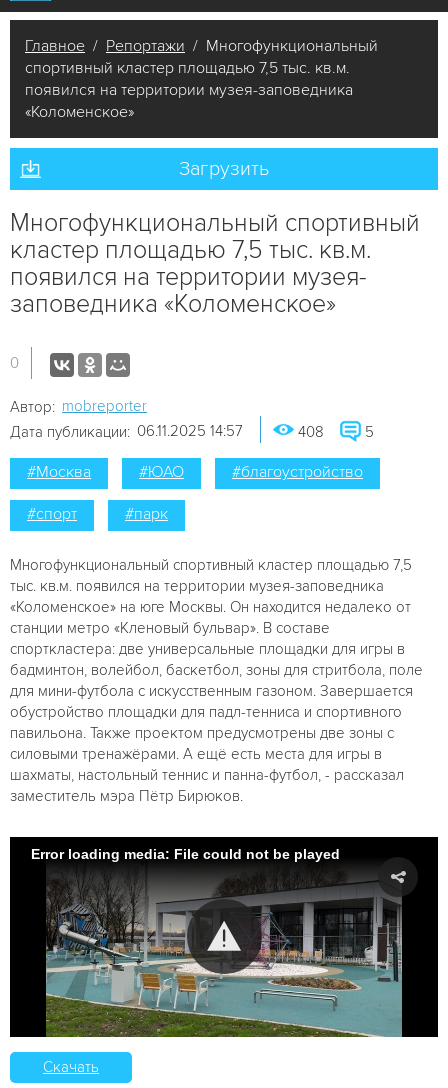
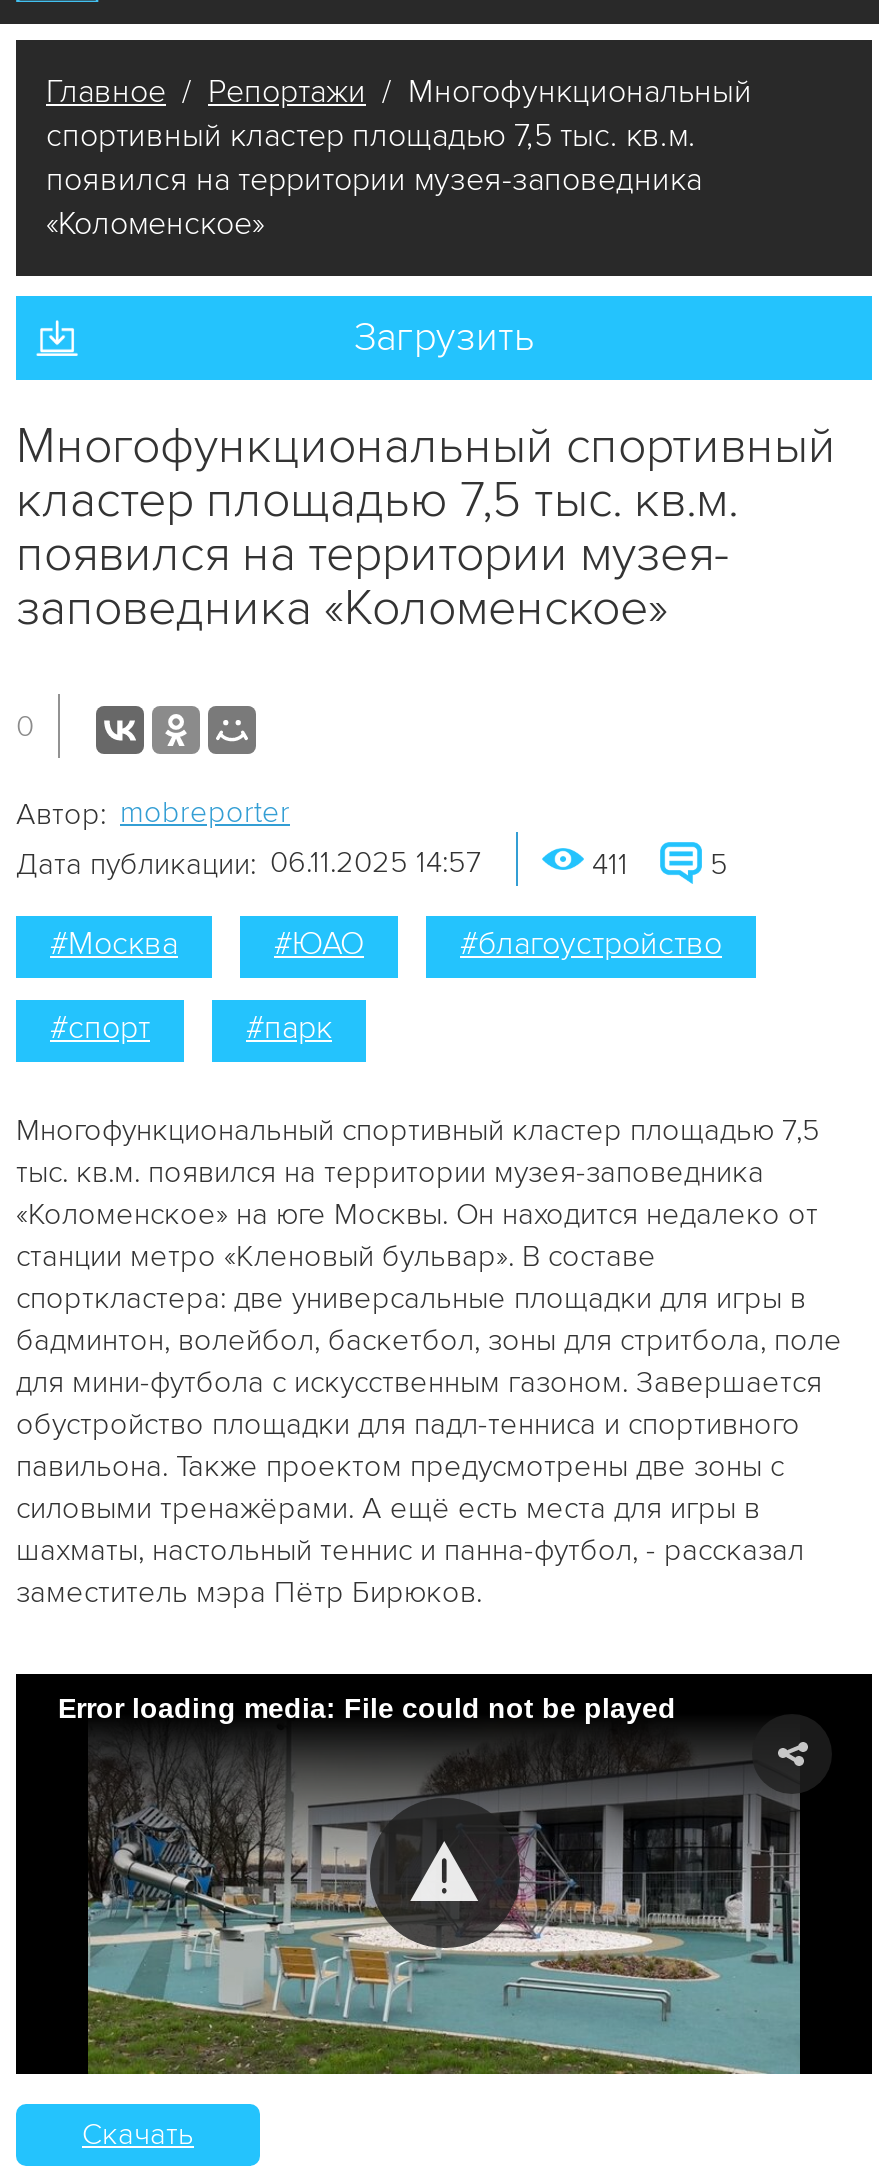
[298,423,324,441] 408 -> [592,845,628,881] 411

